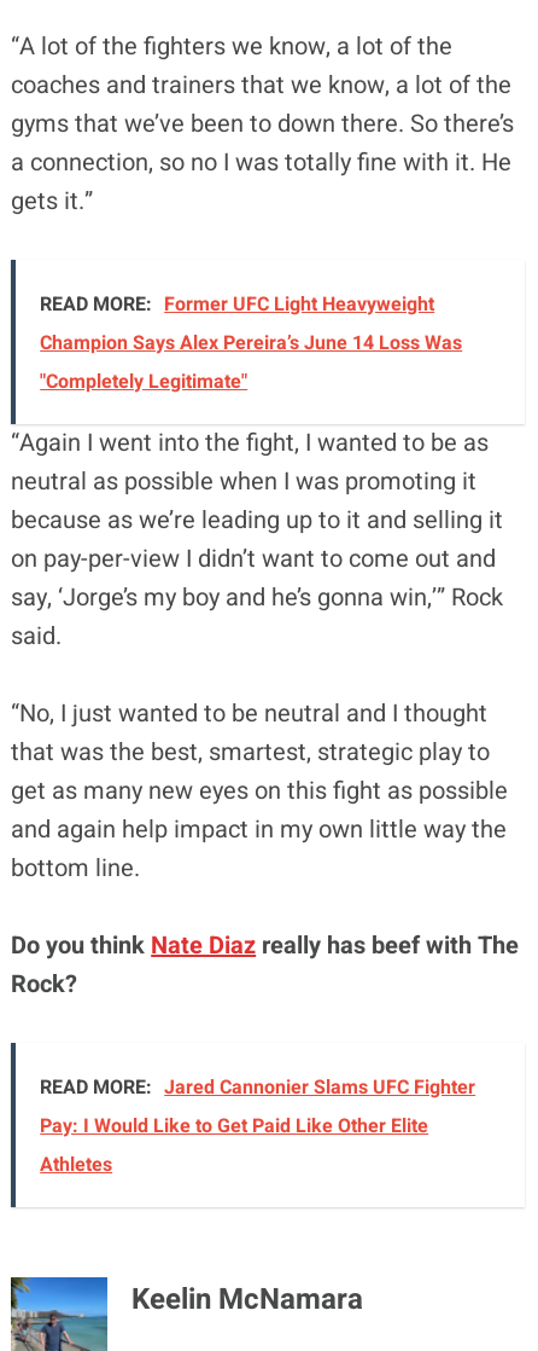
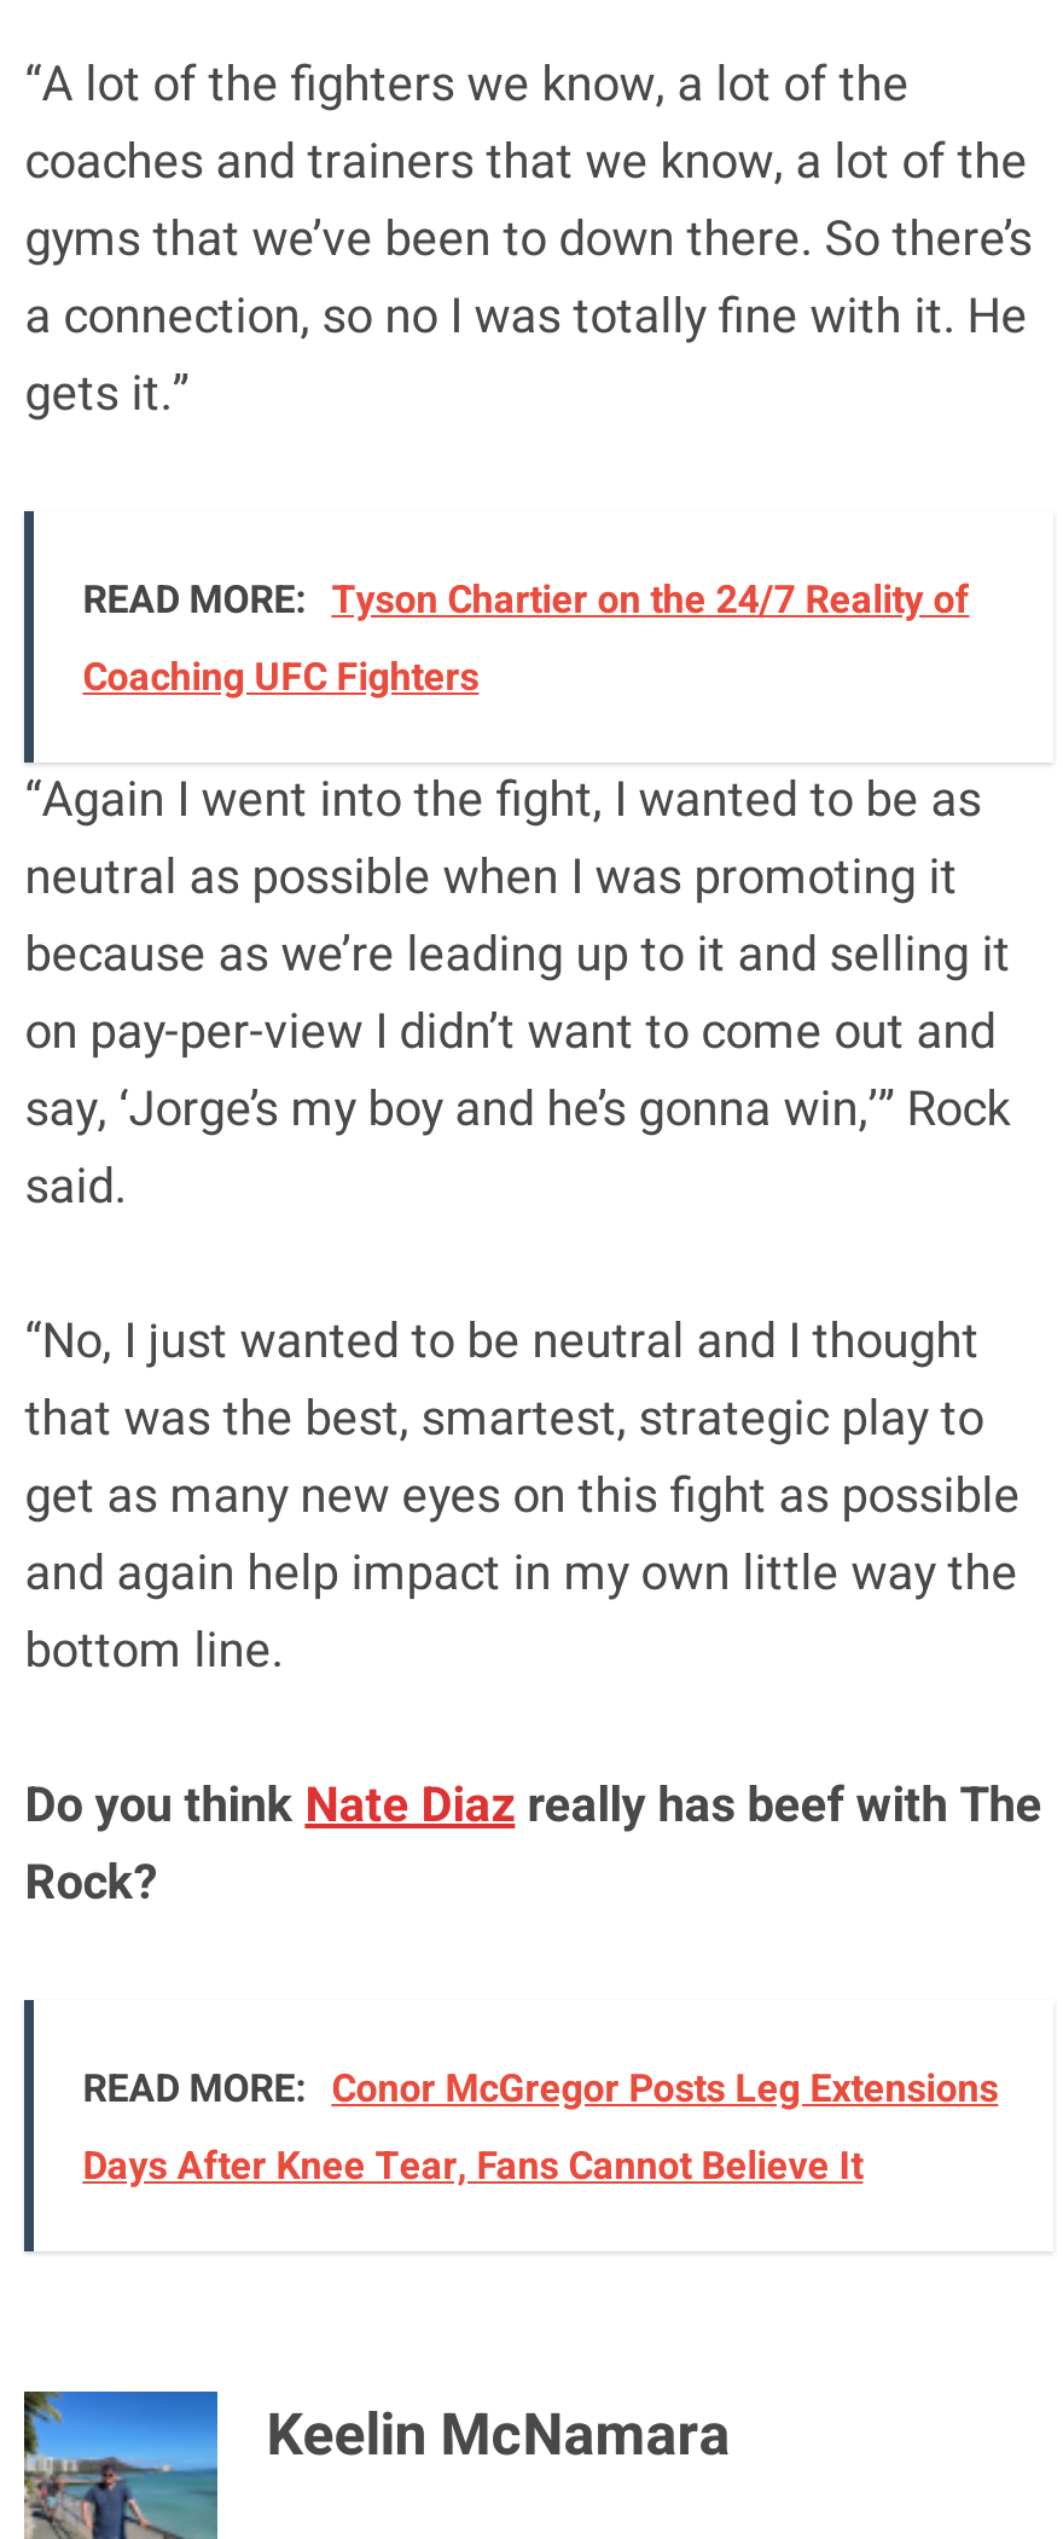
[40,290,462,396] READ MORE: Former UFC Light Heavyweight | Champion Says Alex Pereira’s June 14 Loss Was | "Completely Legitimate" -> [83,571,969,706] READ MORE: Tyson Chartier on the 24/7 Reality of | Coaching UFC Fighters
[40,1073,476,1179] READ MORE: Jared Cannonier Slams UFC Fighter | Pay: I Would Like to Get Paid Like Other Elite | Athletes -> [83,2060,998,2195] READ MORE: Conor McGregor Posts Leg Extensions | Days After Knee Tear, Fans Cannot Believe It

